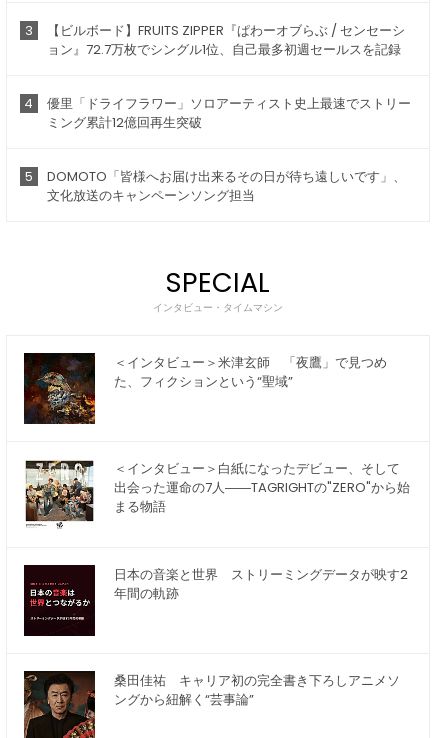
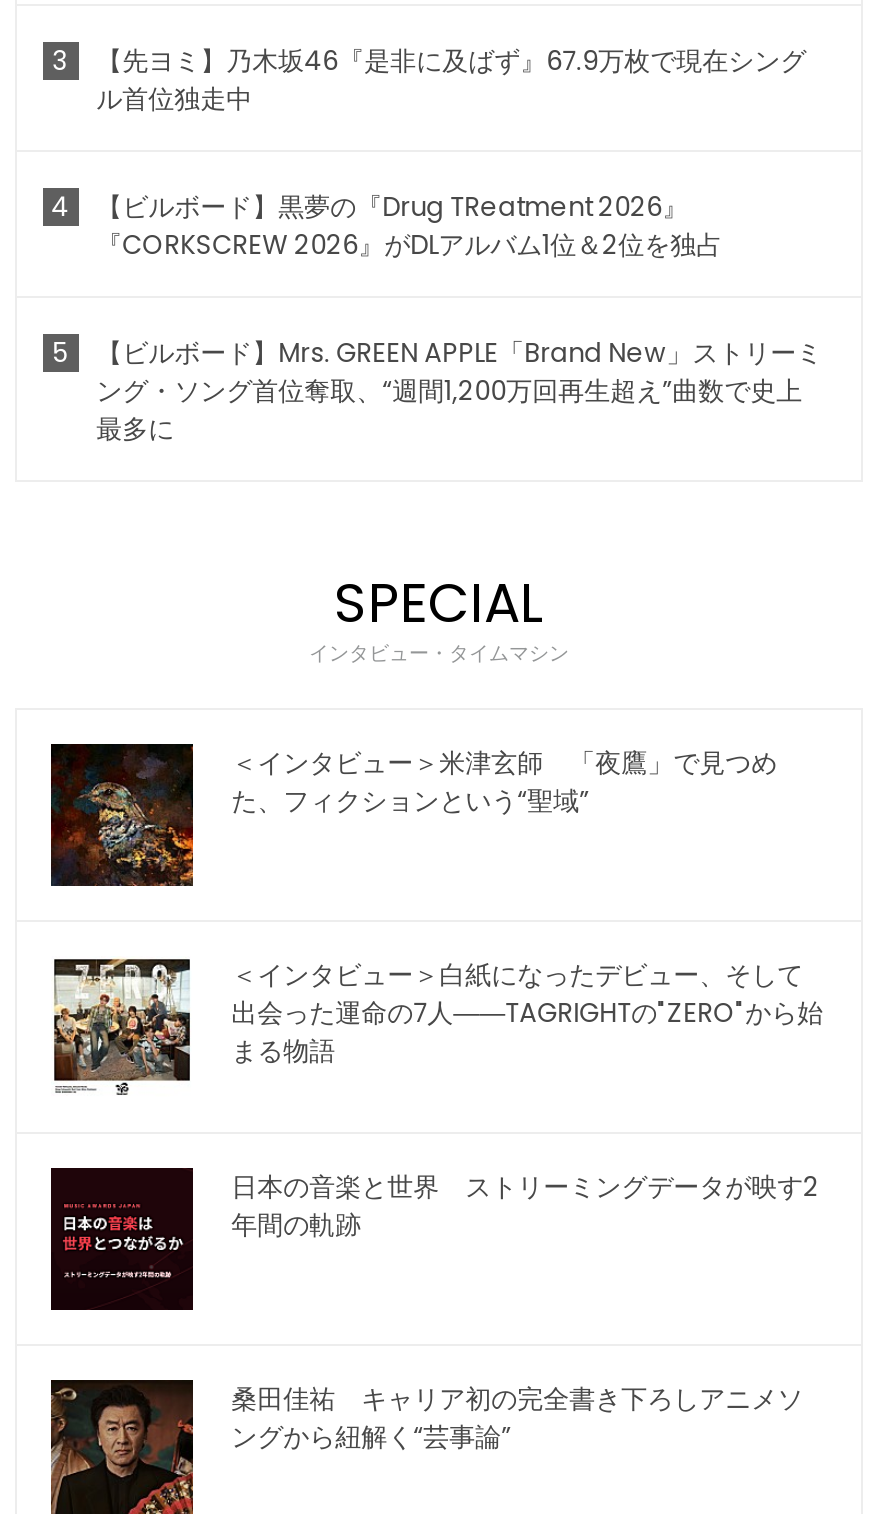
[47,21,405,59] 【ビルボード】FRUITS ZIPPER『ぱわーオブらぶ / センセーシ | ョン』72.7万枚でシングル1位、自己最多初週セールスを記録 -> [96,42,806,118] 【先ヨミ】乃木坂46『是非に及ばず』67.9万枚で現在シング | ル首位独走中
[47,94,411,132] 優里「ドライフラワー」ソロアーティスト史上最速でストリー | ミング累計12億回再生突破 -> [96,188,722,264] 【ビルボード】黒夢の『Drug TReatment 2026』 | 『CORKSCREW 2026』がDLアルバム1位＆2位を独占
[47,167,406,205] DOMOTO「皆様へお届け出来るその日が待ち遠しいです」、 | 文化放送のキャンペーンソング担当 -> [96,334,822,448] 【ビルボード】Mrs. GREEN APPLE「Brand New」ストリーミ | ング・ソング首位奪取、“週間1,200万回再生超え”曲数で史上 | 最多に

